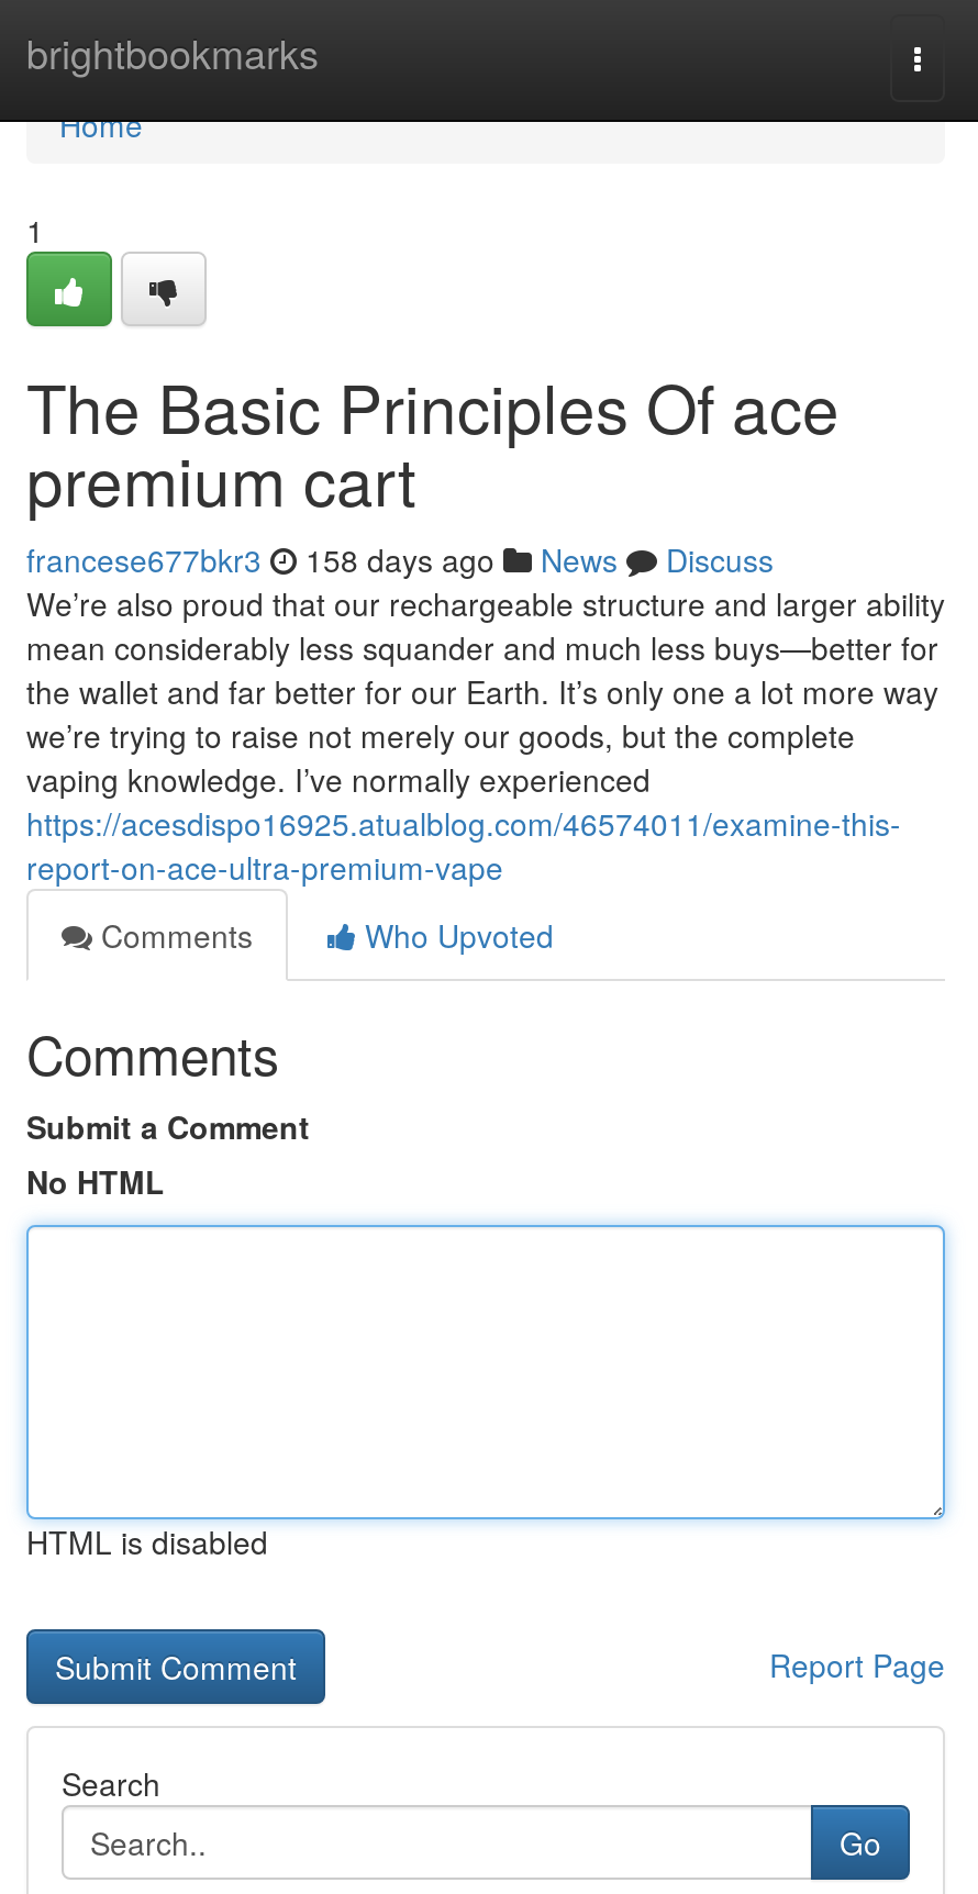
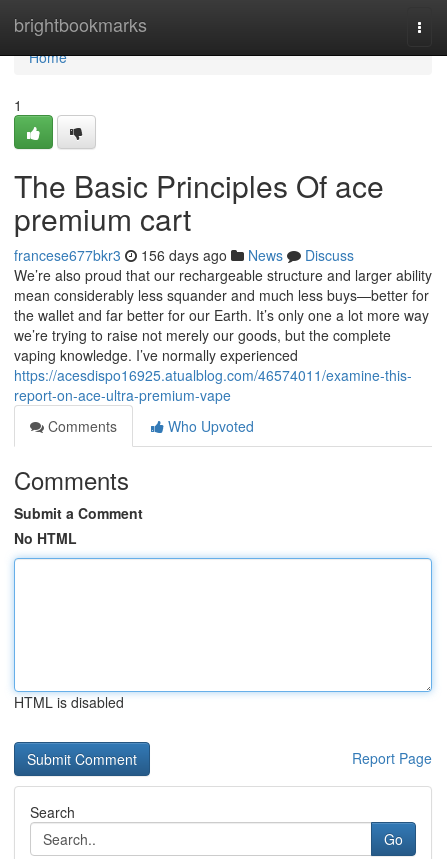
[26,537,774,581] francese677bkr3 158 days ago News Discuss -> [14,245,354,265] francese677bkr3 156 days ago News Discuss

